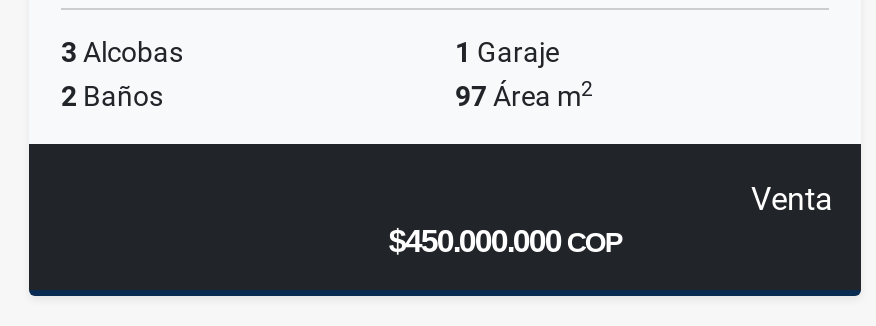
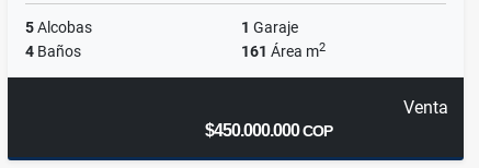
[61,36,183,68] 3 Alcobas -> [25,19,92,36] 5 Alcobas
[61,80,163,112] 2 Baños -> [25,43,81,60] 4 Baños
[455,76,593,112] 97 Área m2 -> [241,40,326,60] 161 Área m2

